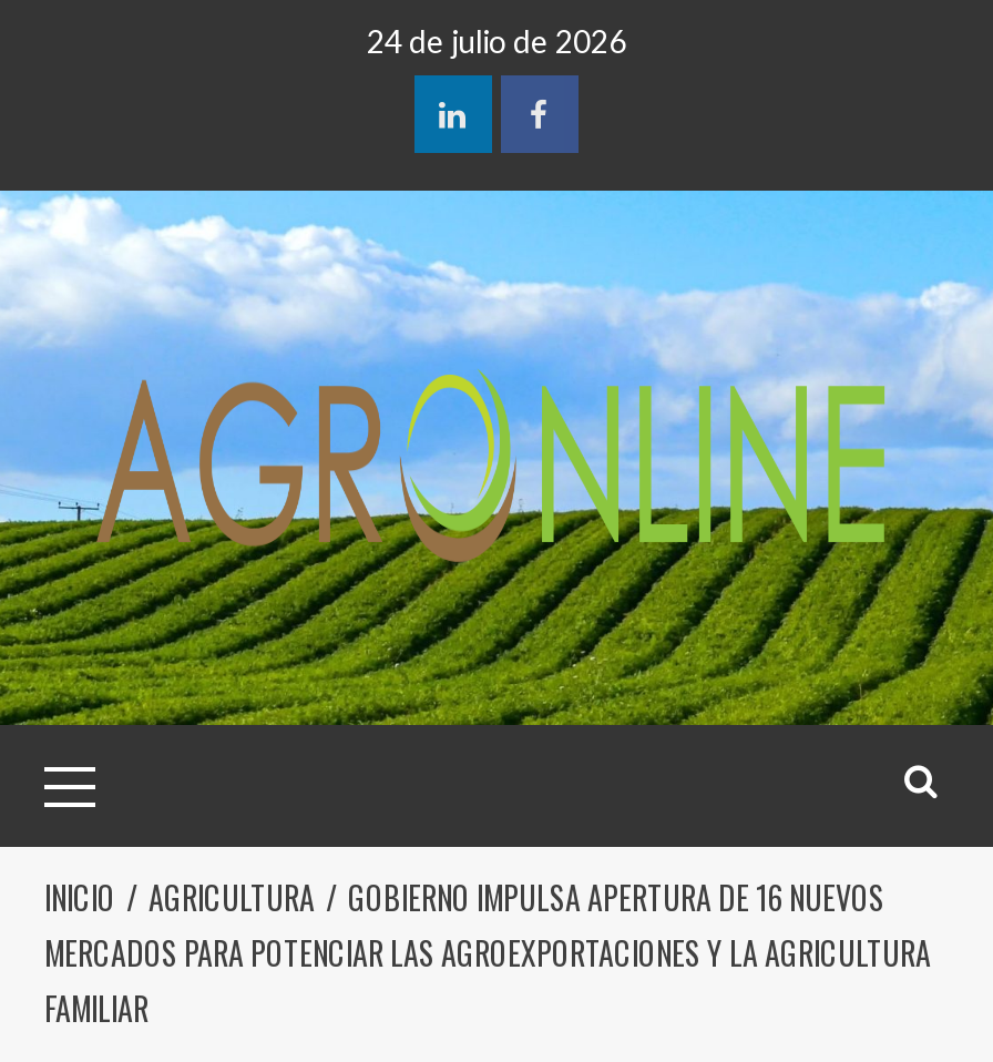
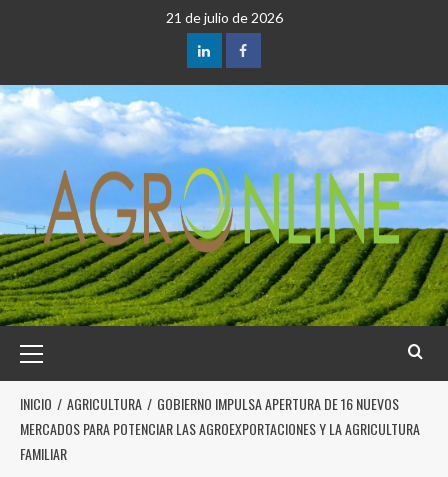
[367,22,626,60] 24 de julio de 2026 -> [165,9,282,26] 21 de julio de 2026

